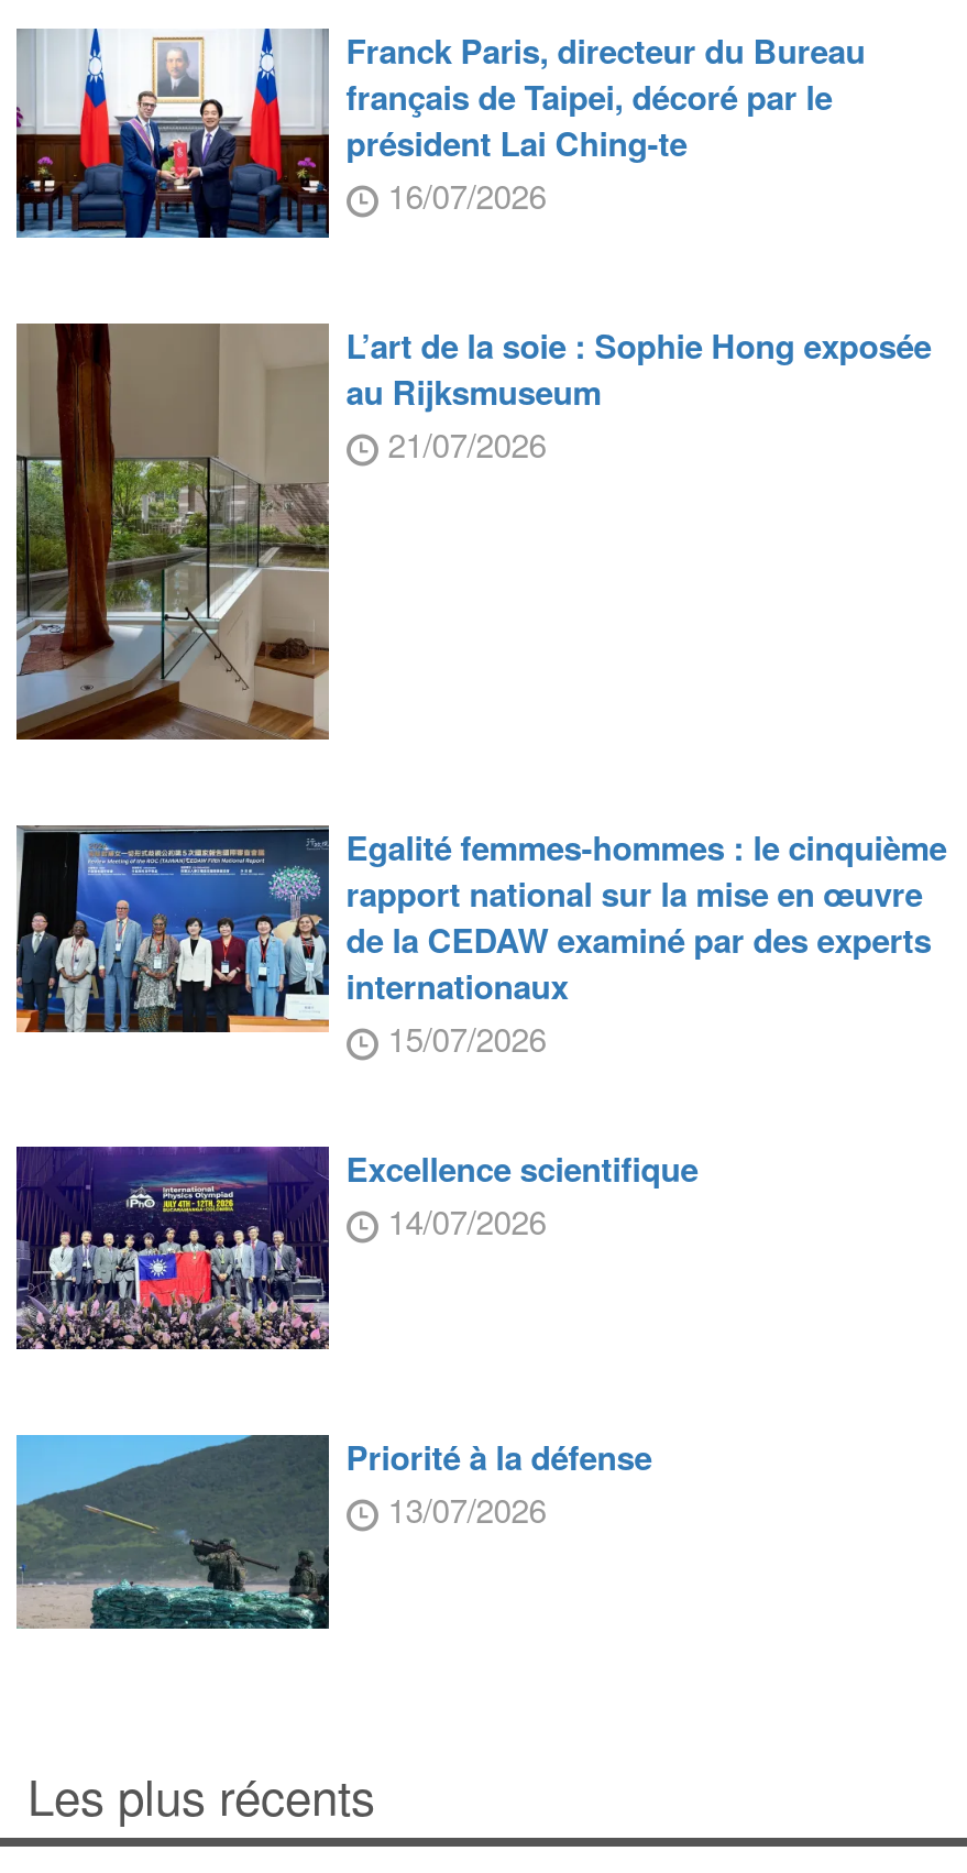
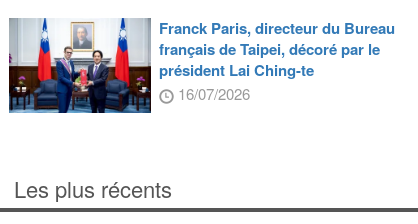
[14,320,931,743] [image] | L’art de la soie : Sophie Hong exposée | au Rijksmuseum | 21/07/2026 -> none
[14,822,947,1242] [image] | Egalité femmes-hommes : le cinquième | rapport national sur la mise en œuvre | de la CEDAW examiné par des experts | internationaux | 15/07/2026 | Excellence scientifique | 14/07/2026 -> none
[14,1143,331,1352] [image] -> none
[14,1432,652,1630] [image] | Priorité à la défense | 13/07/2026 -> none

